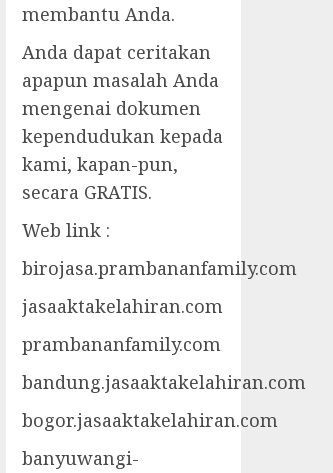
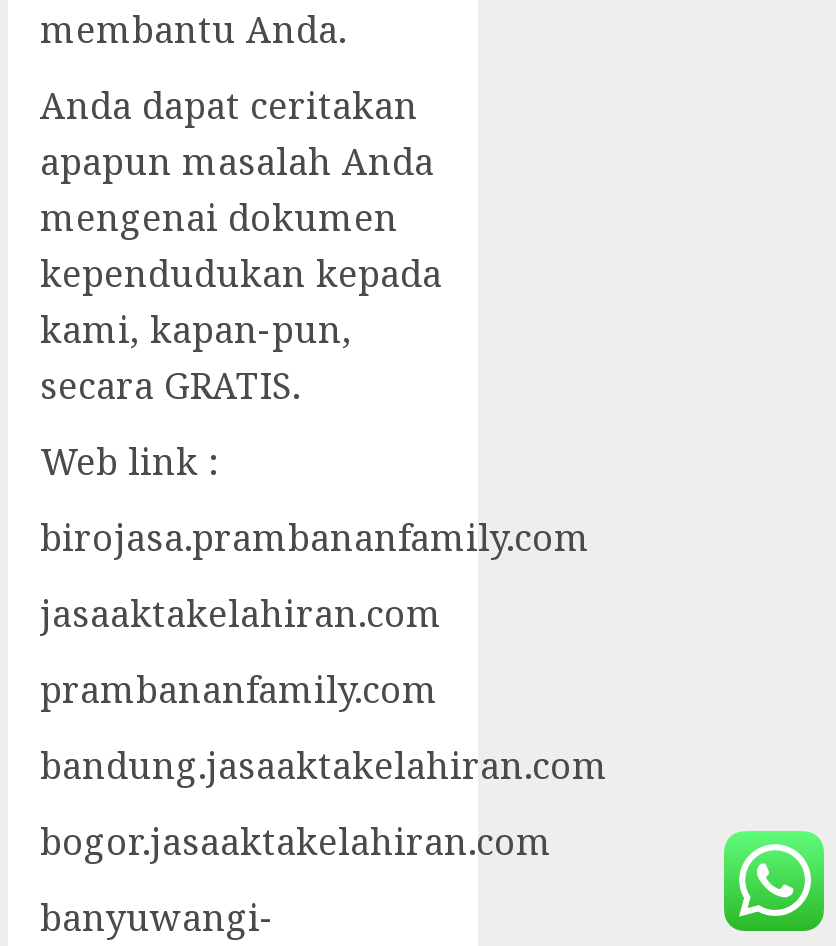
none -> [722,828,826,934] [image]

